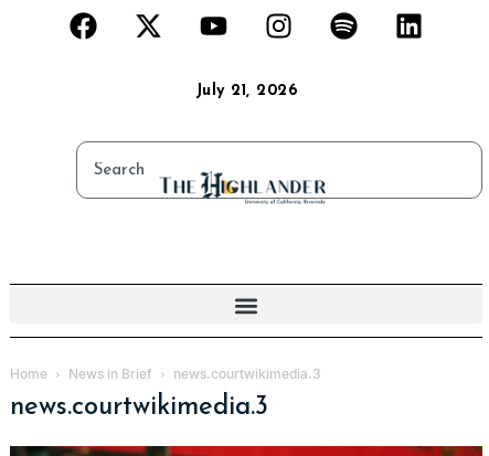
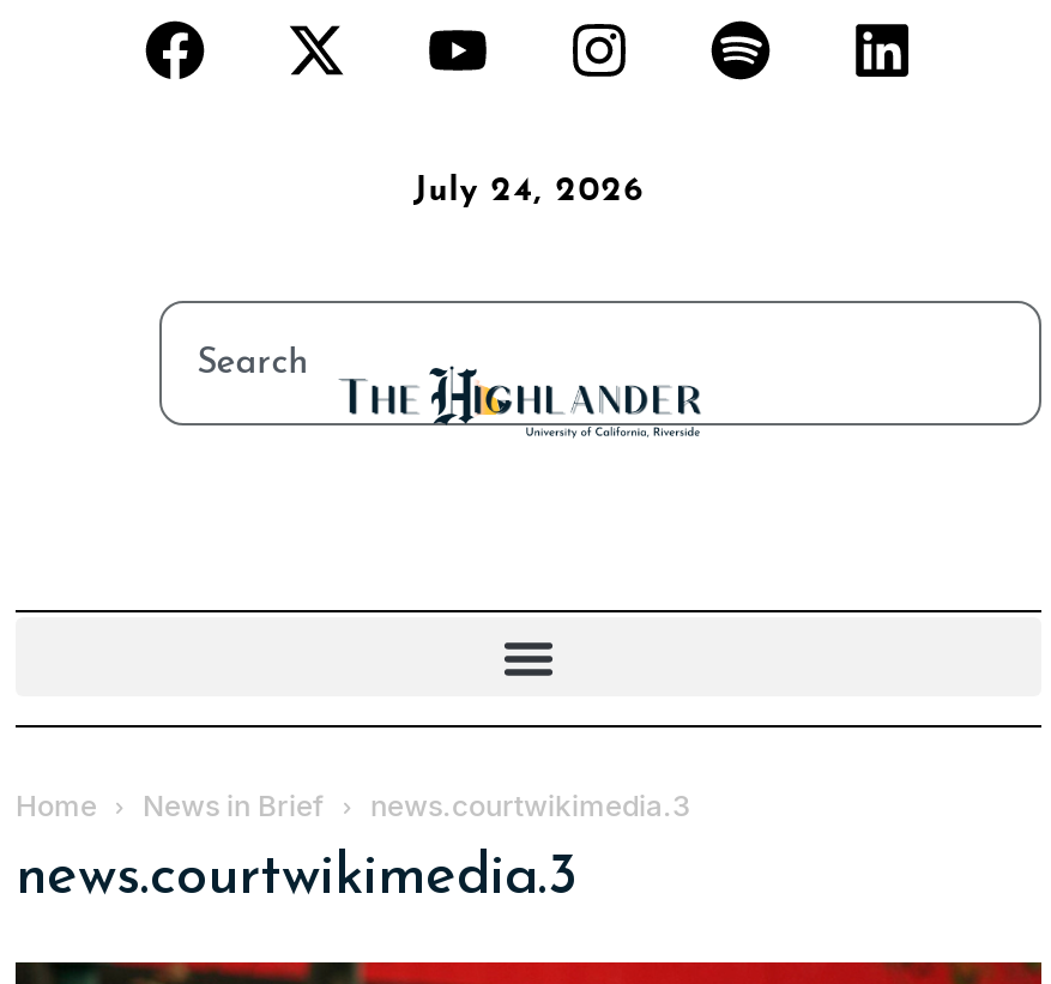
[195,83,297,99] July 21, 2026 -> [413,174,644,210] July 24, 2026

